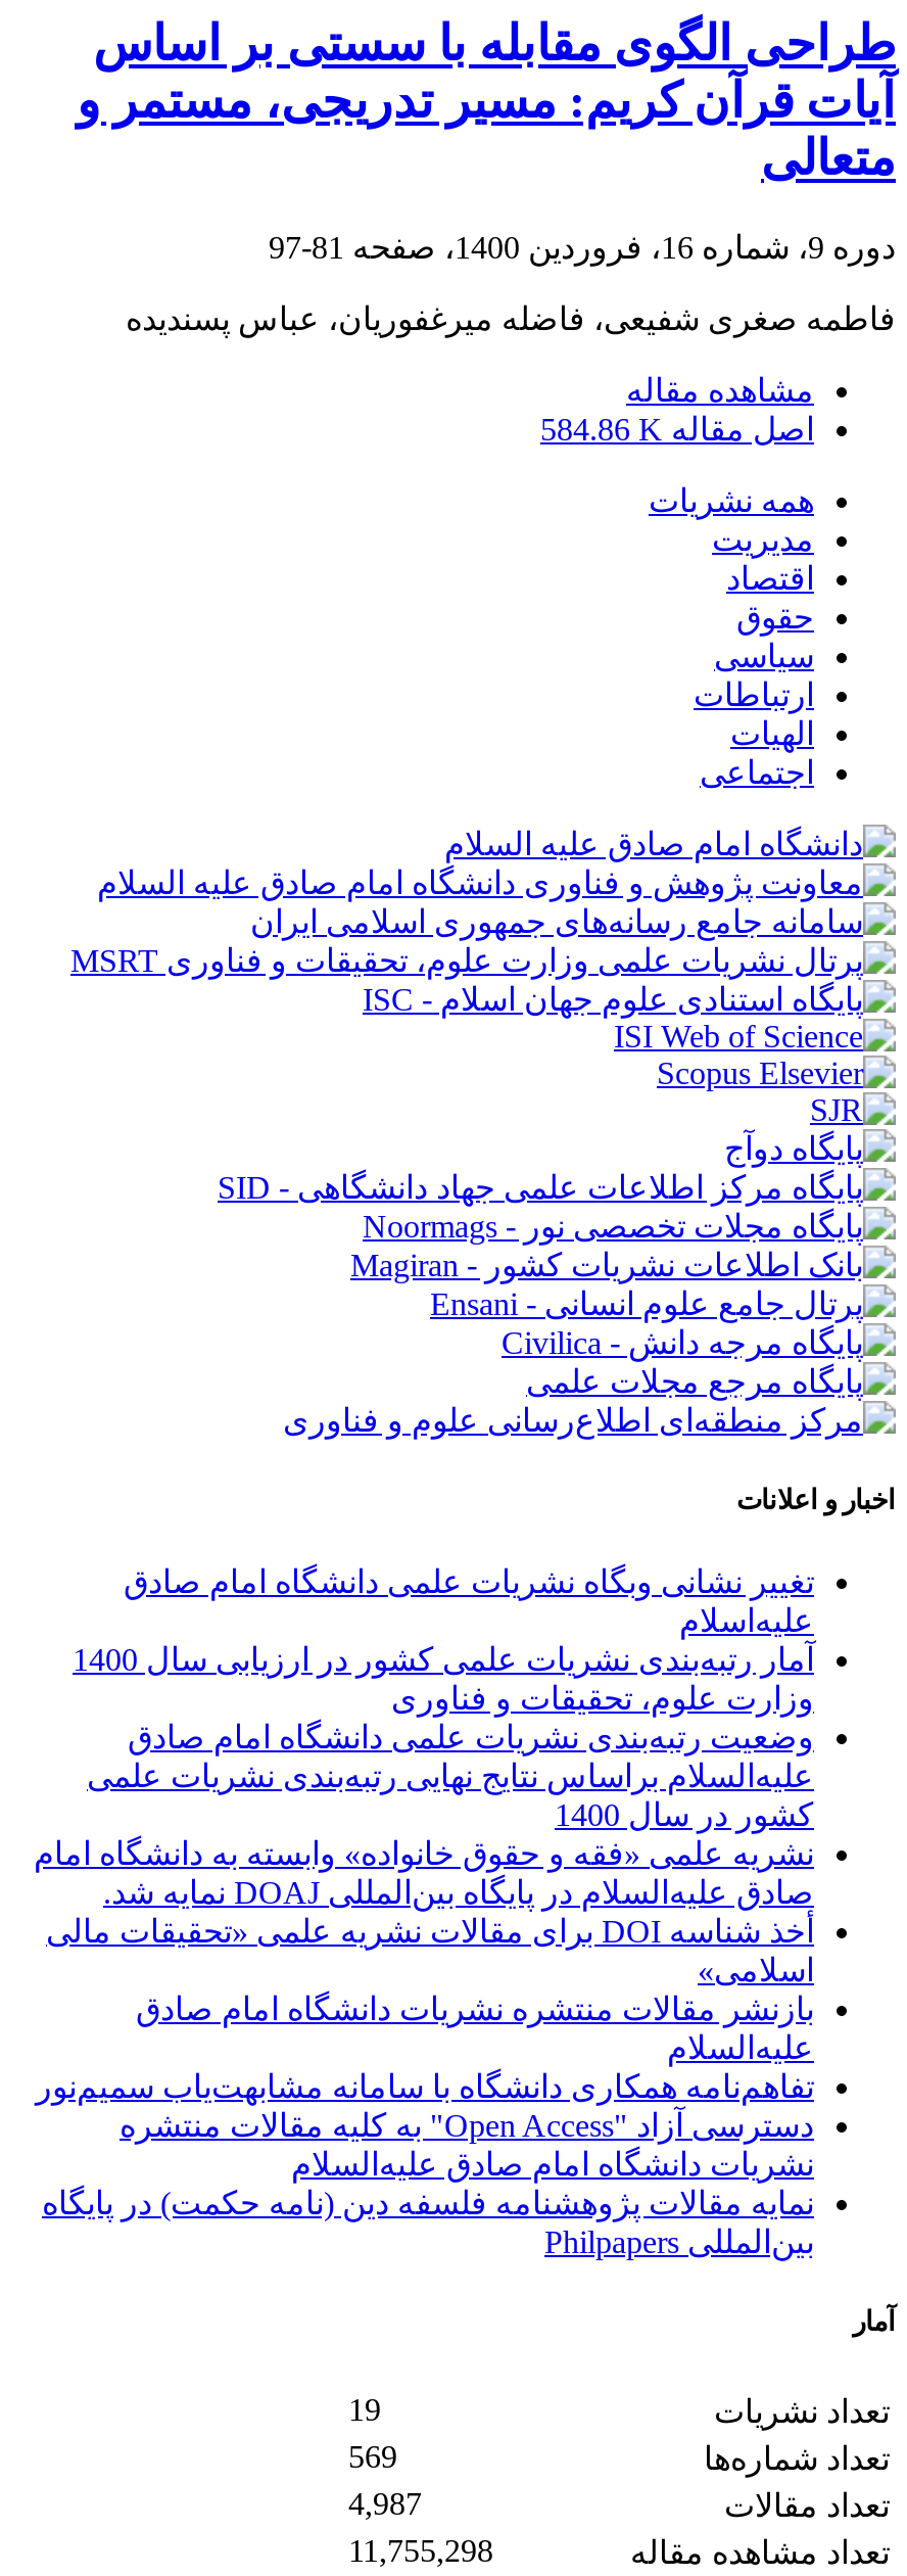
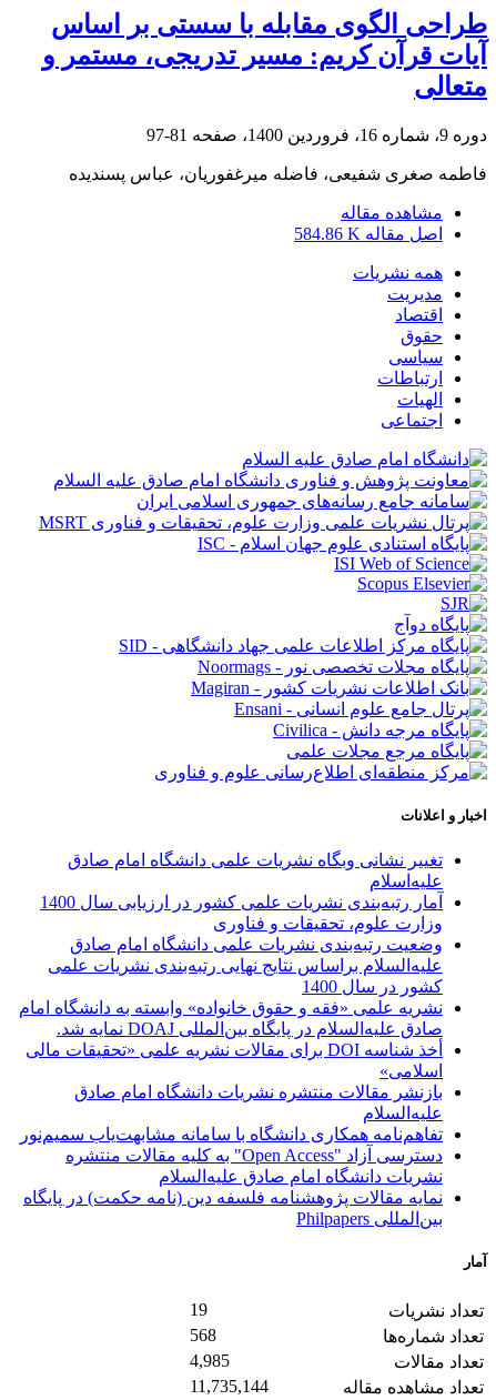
[348,2438,397,2473] 569 -> [190,1325,216,1344] 568
[348,2485,422,2520] 4,987 -> [190,1351,230,1369] 4,985
[348,2532,493,2567] 11,755,298 -> [190,1376,269,1395] 11,735,144

